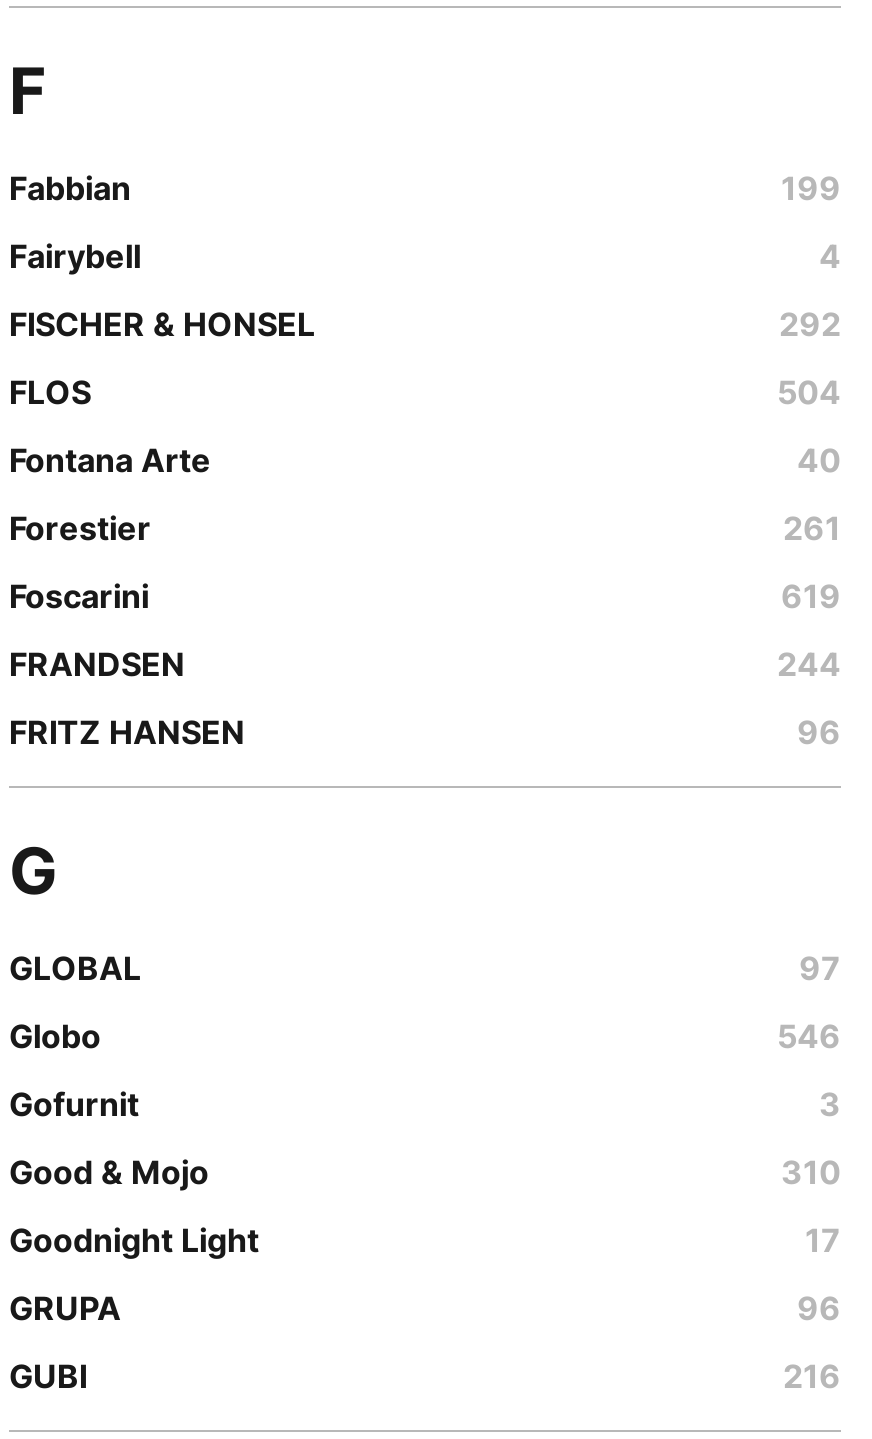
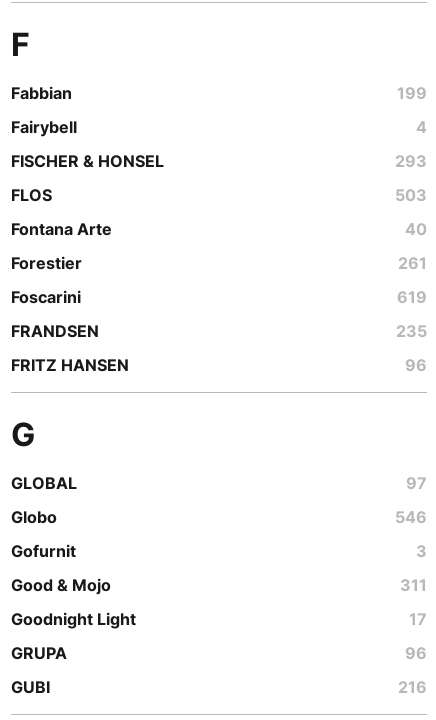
[779,303,841,343] 292 -> [395,151,427,171] 293
[777,371,841,411] 504 -> [395,185,427,205] 503
[777,643,841,683] 244 -> [396,321,427,341] 235
[781,1151,841,1191] 310 -> [400,575,427,595] 311

